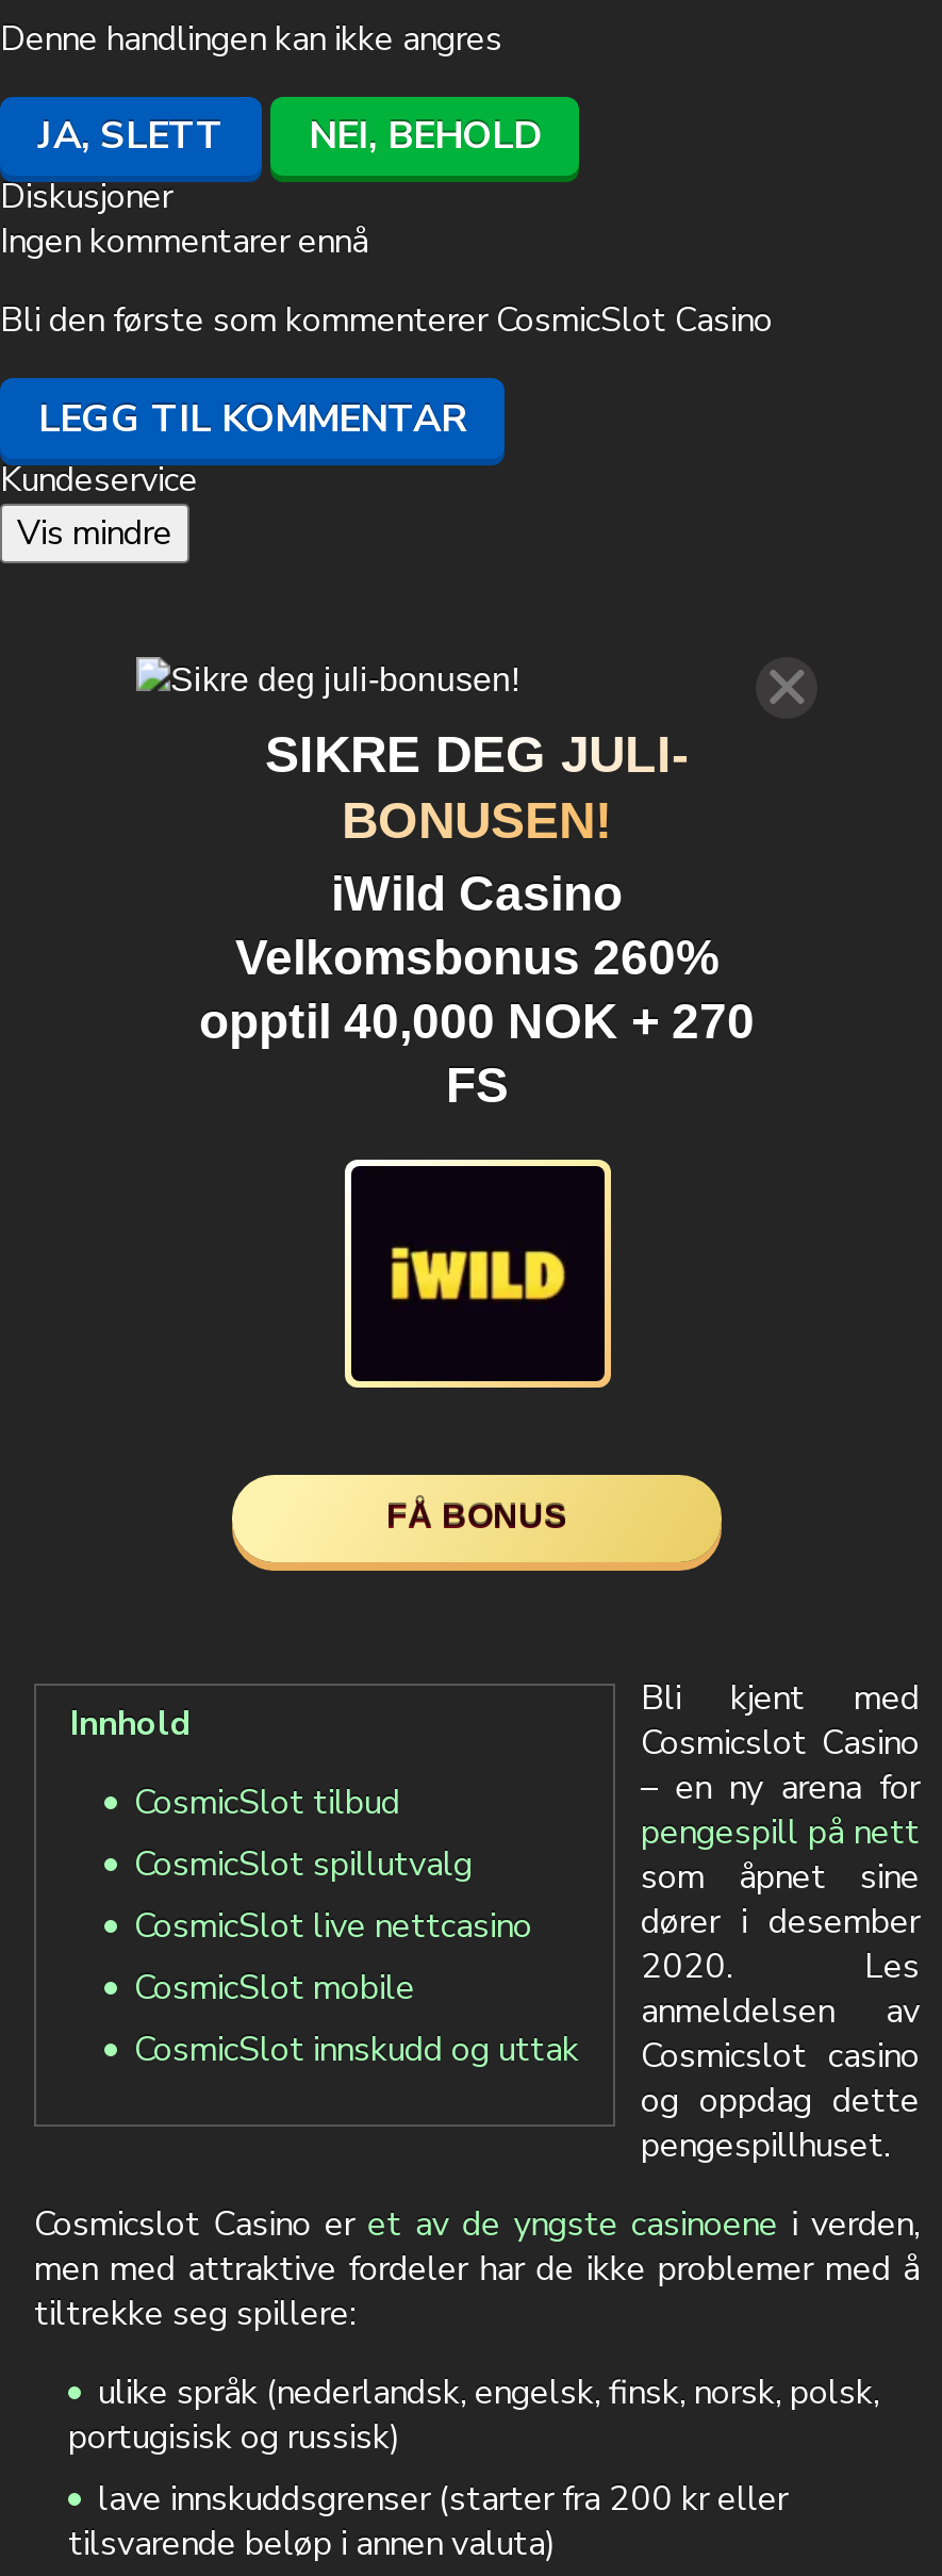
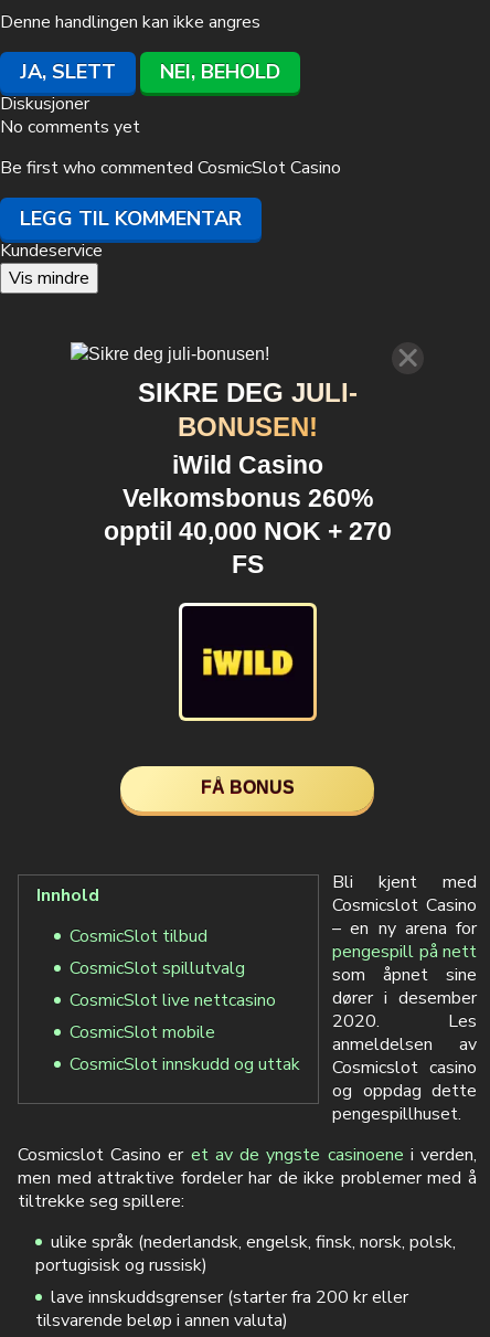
[0,218,368,265] Ingen kommentarer ennå -> [0,115,140,139] No comments yet
[0,297,773,344] Bli den første som kommenterer CosmicSlot Casino -> [0,156,341,180] Be first who commented CosmicSlot Casino

